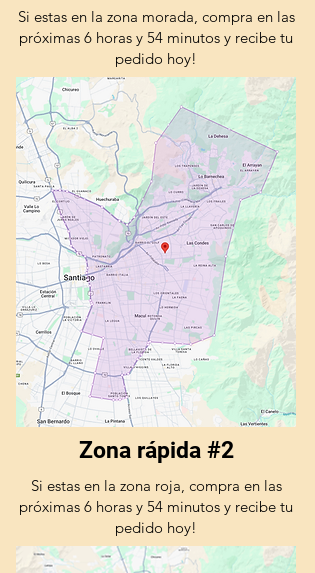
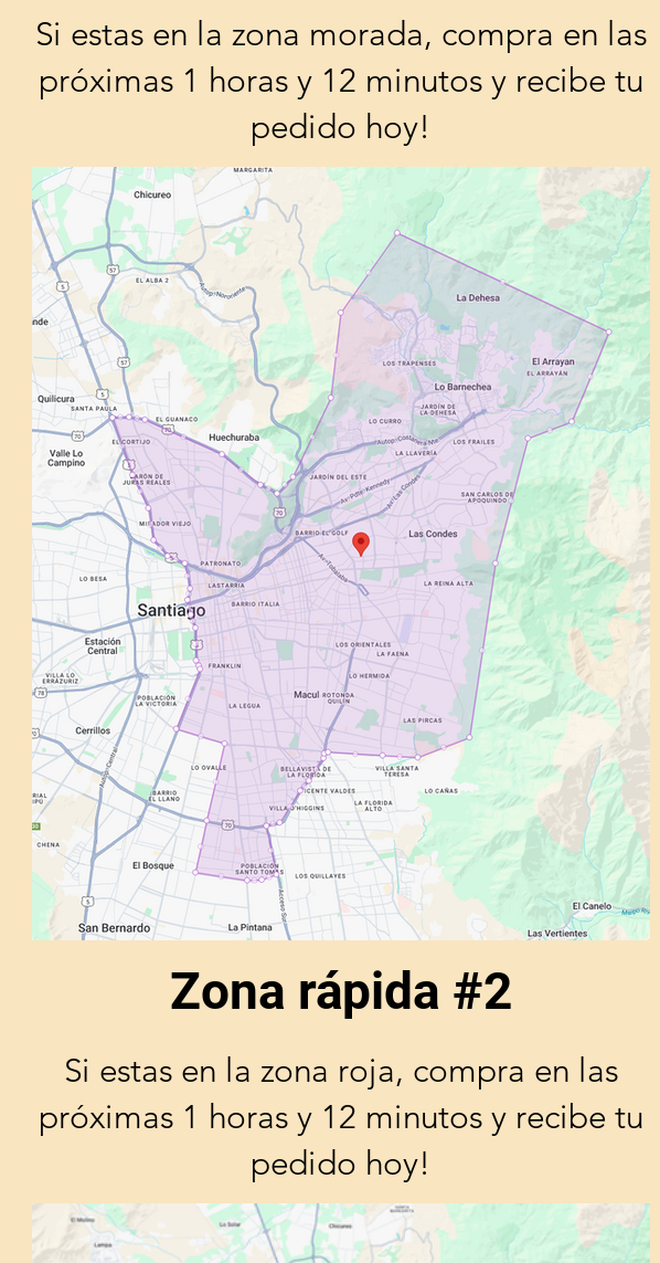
[19,28,293,47] próximas 6 horas y 54 minutos y recibe tu -> [39,58,643,100] próximas 1 horas y 12 minutos y recibe tu
[19,497,293,516] próximas 6 horas y 54 minutos y recibe tu -> [39,1095,643,1137] próximas 1 horas y 12 minutos y recibe tu

